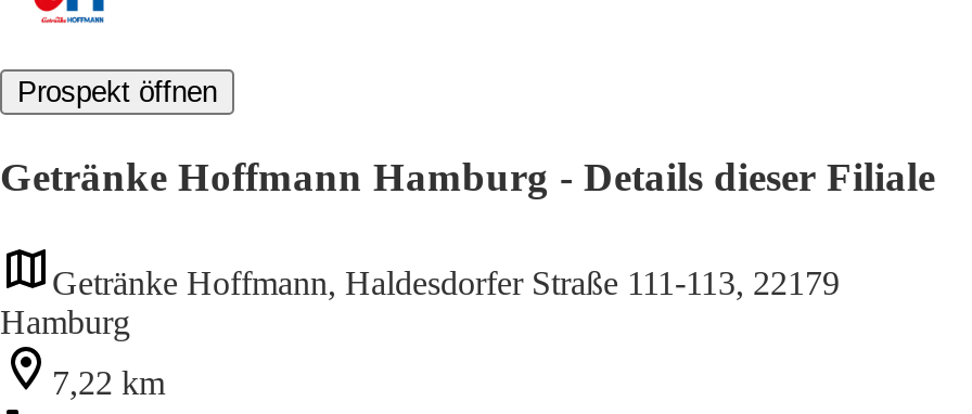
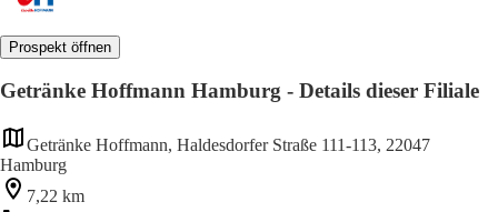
[52,264,840,301] Getränke Hoffmann, Haldesdorfer Straße 111-113, 22179 -> [27,135,430,154] Getränke Hoffmann, Haldesdorfer Straße 111-113, 22047

